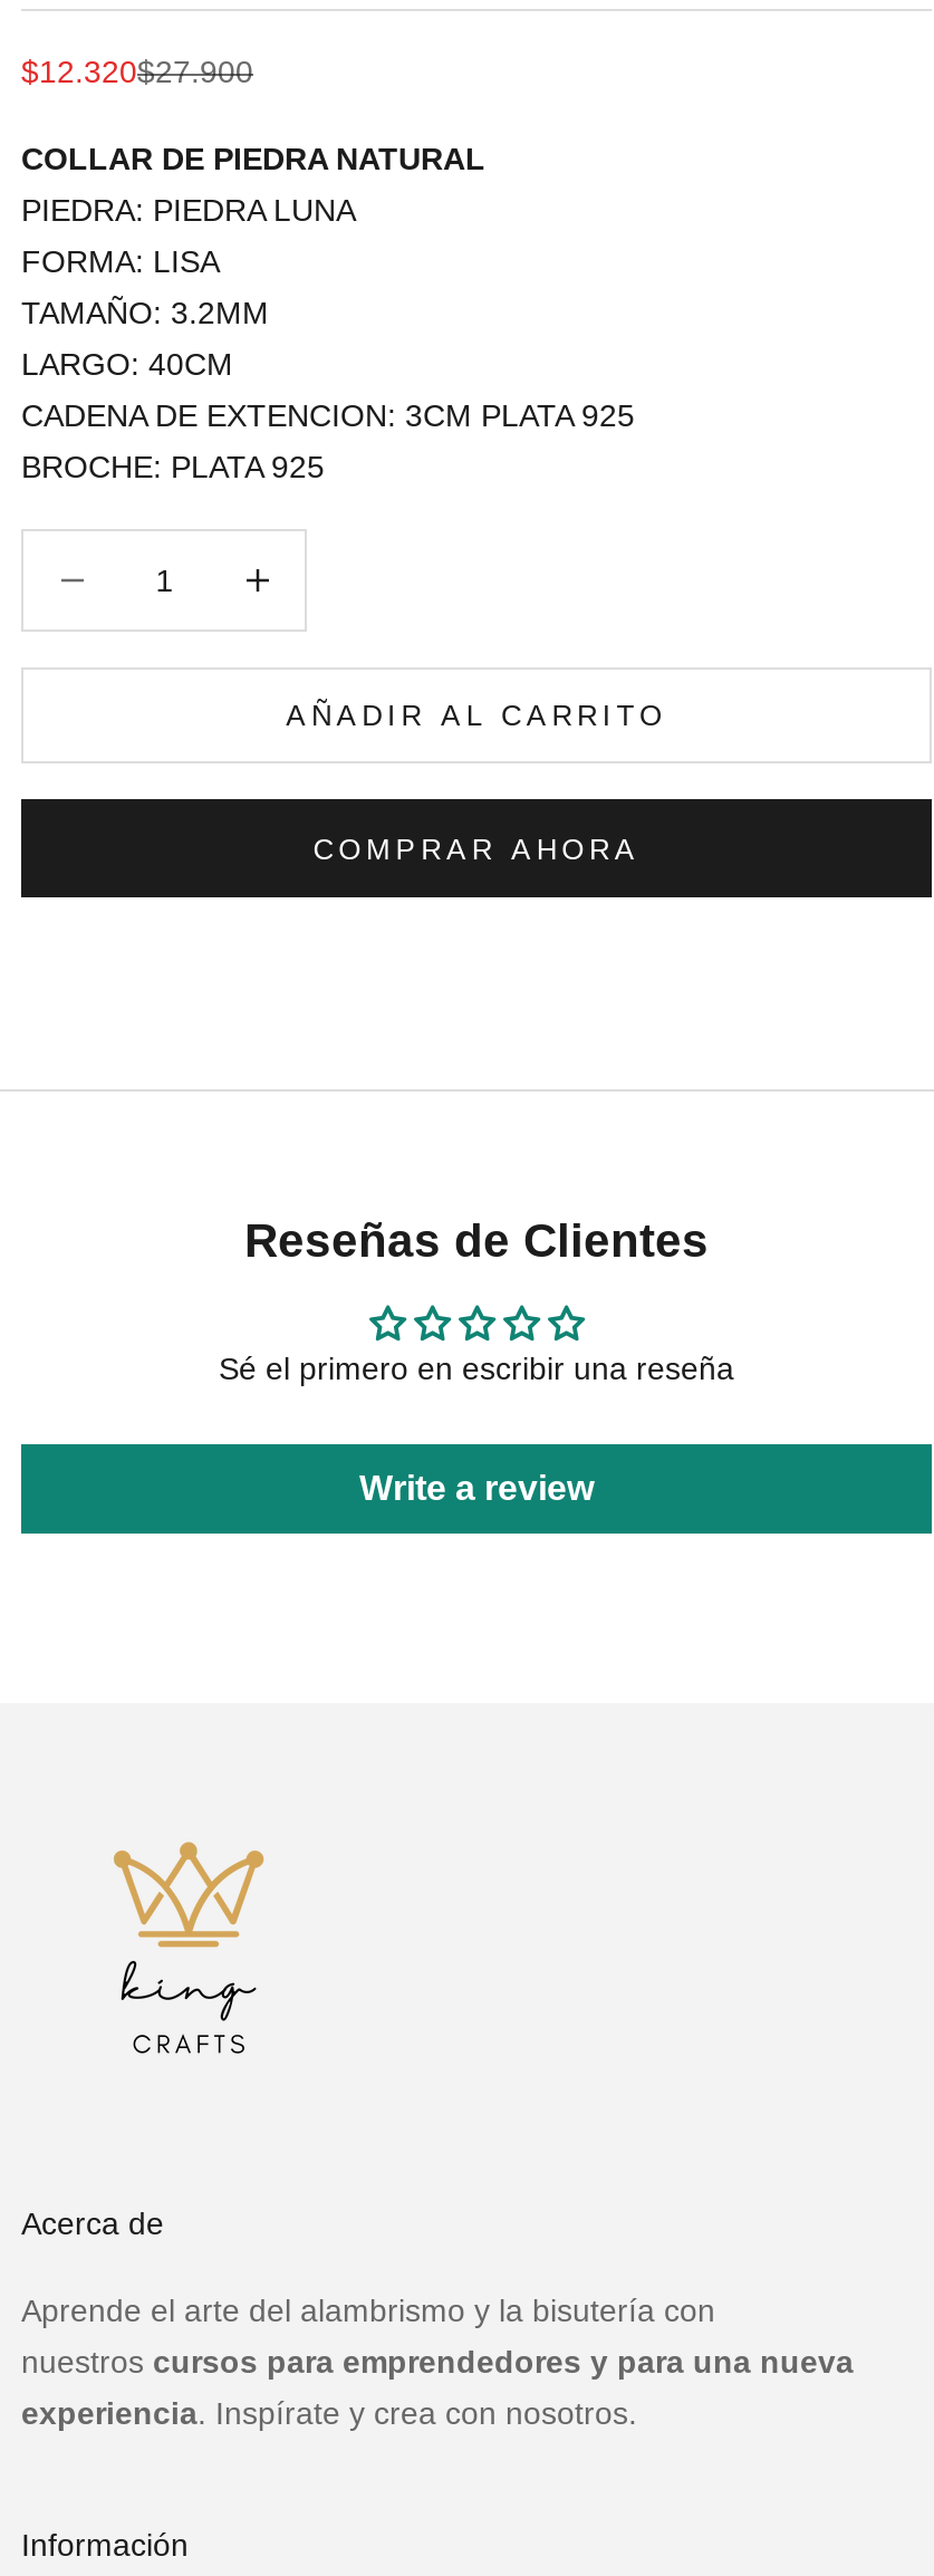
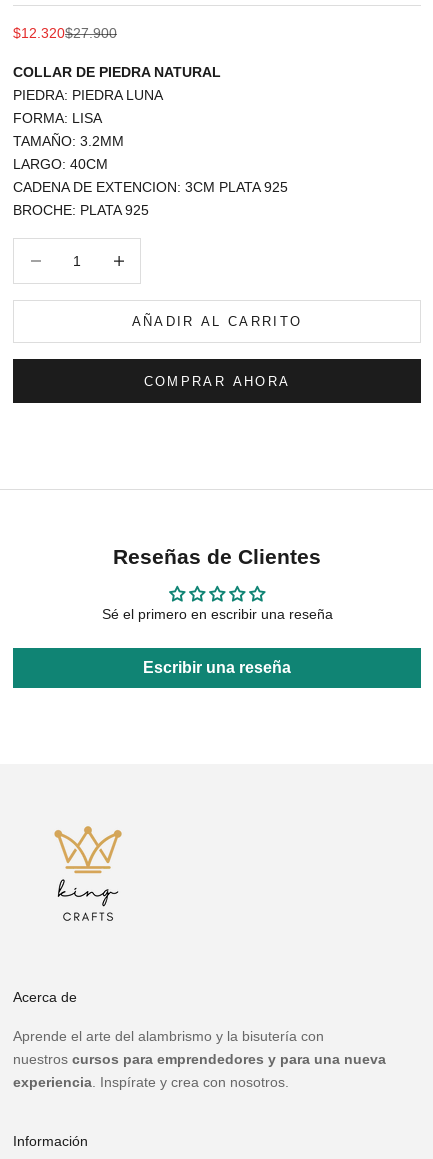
[359,1470,594,1508] Write a review -> [143,659,291,676] Escribir una reseña

